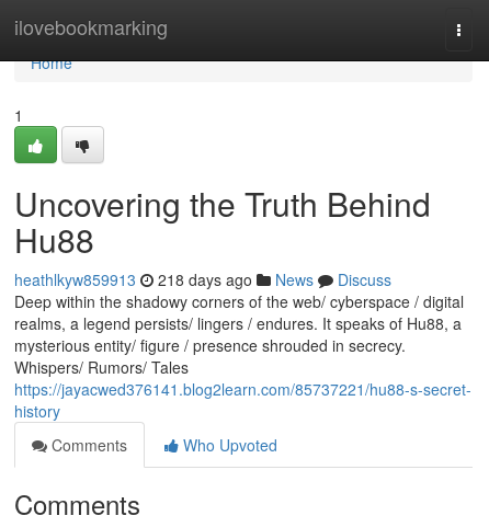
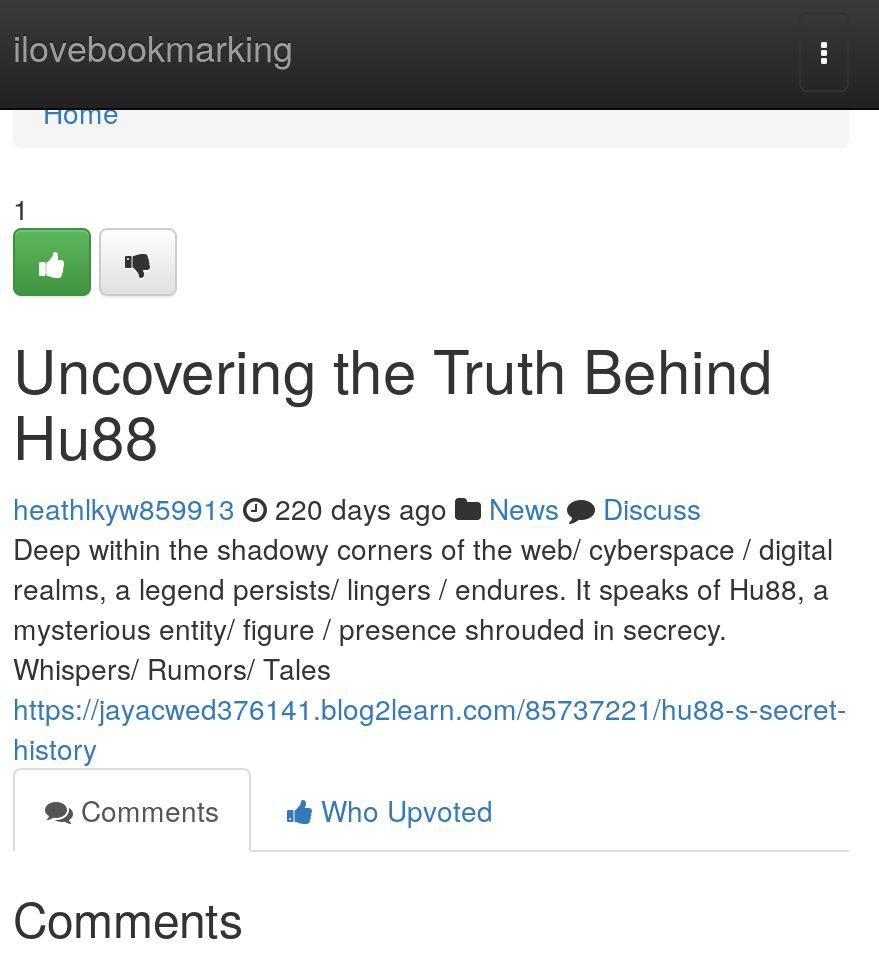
[14,268,391,290] heathlkyw859913 218 days ago News Discuss -> [13,488,701,528] heathlkyw859913 220 days ago News Discuss

